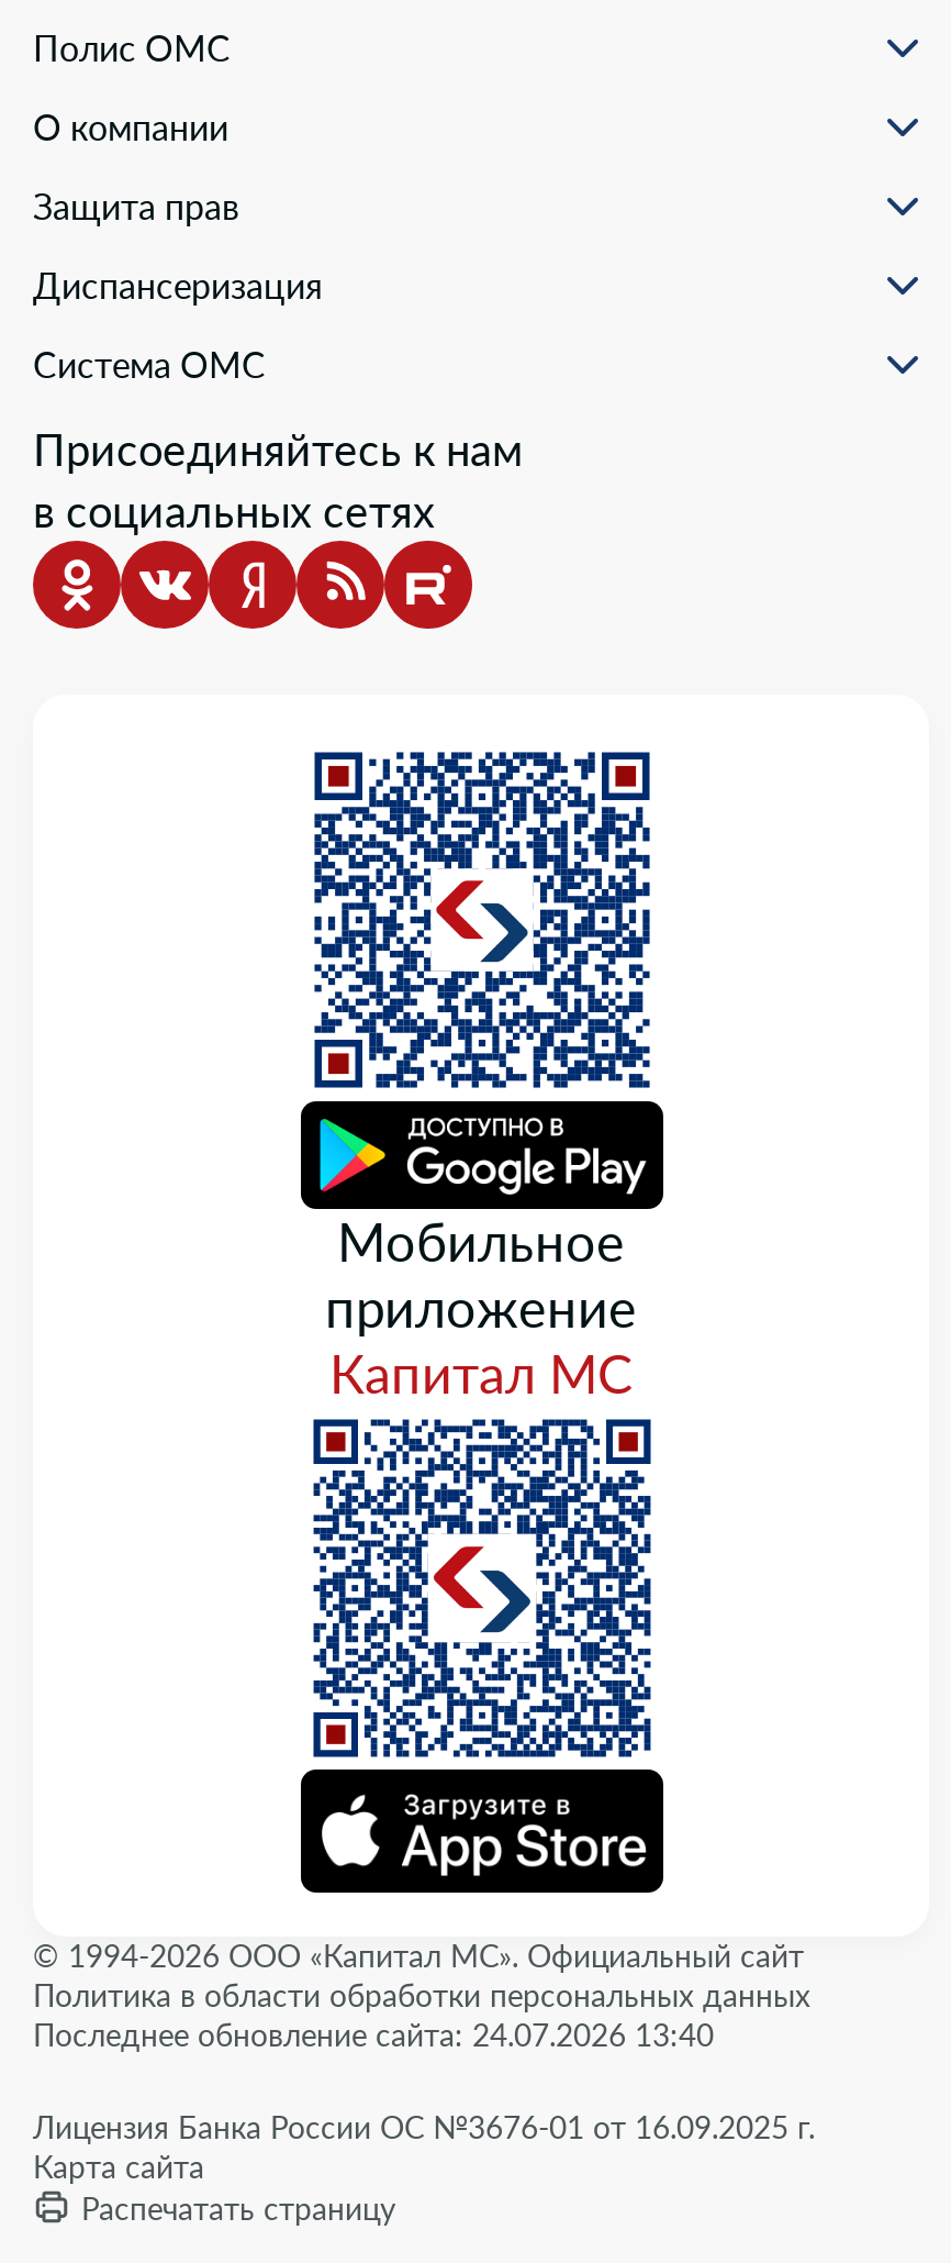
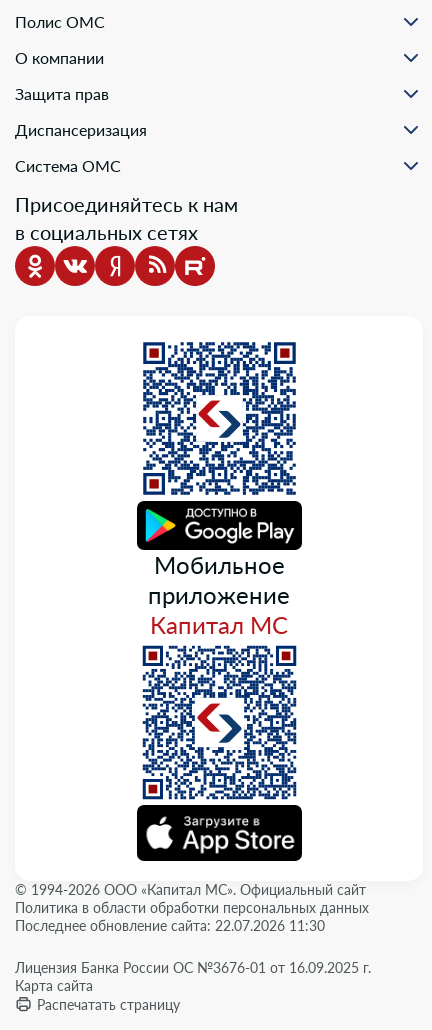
[33,2015,714,2053] Последнее обновление сайта: 24.07.2026 13:40 -> [15,917,325,934] Последнее обновление сайта: 22.07.2026 11:30

